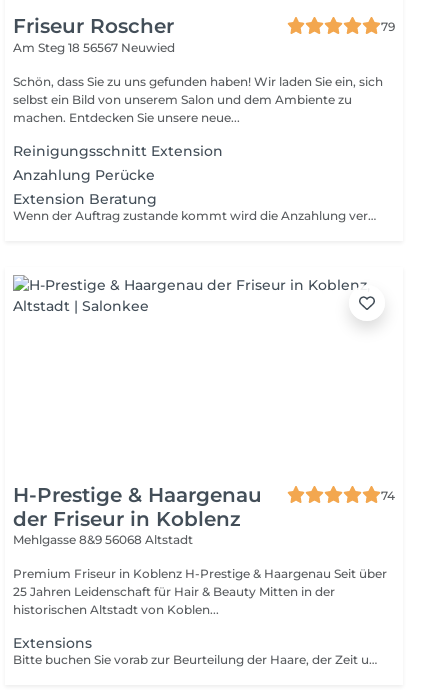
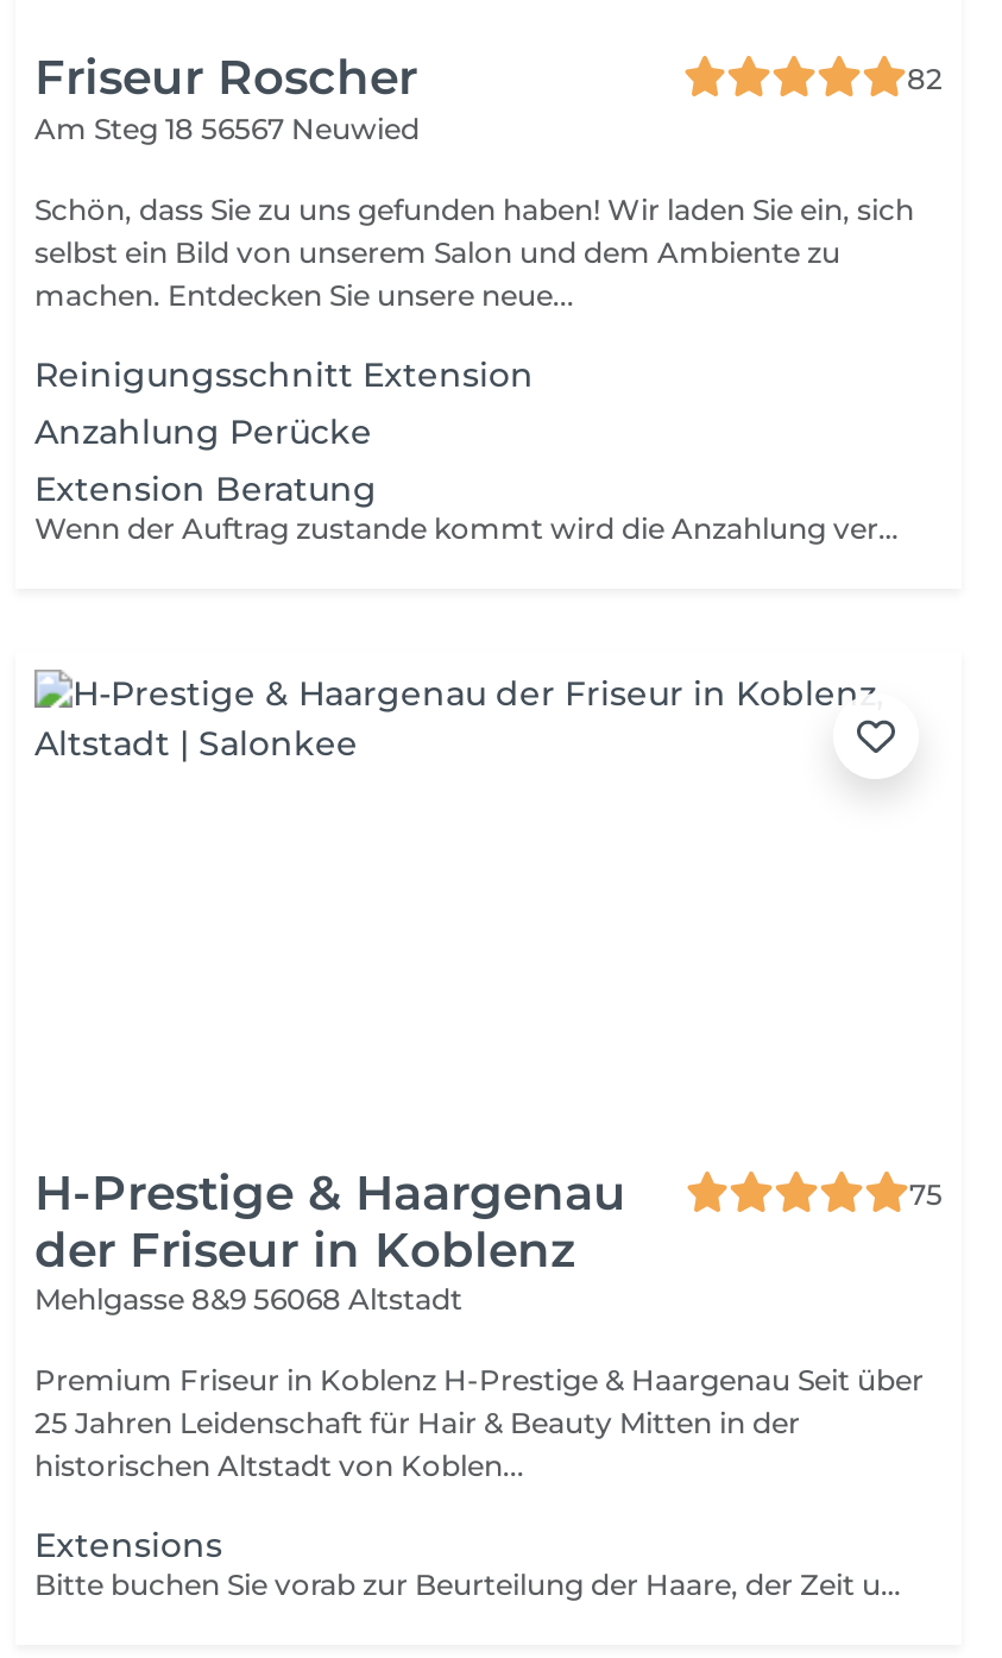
[381,19,395,34] 79 -> [907,61,943,96] 82
[381,488,395,503] 74 -> [909,1176,943,1212] 75

